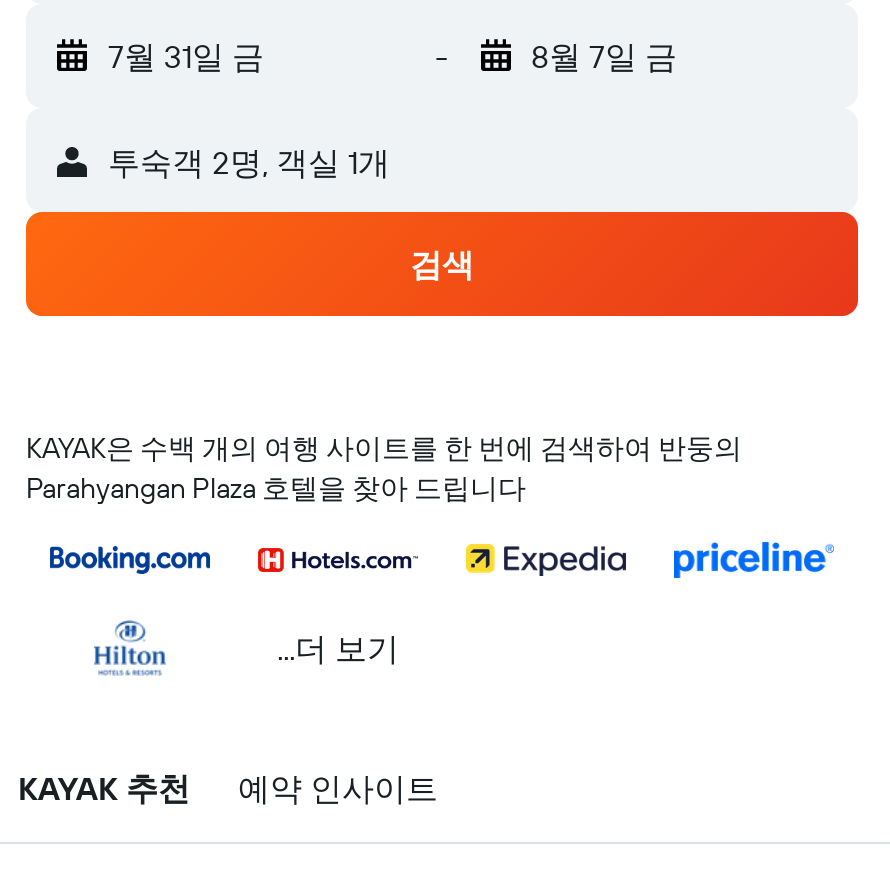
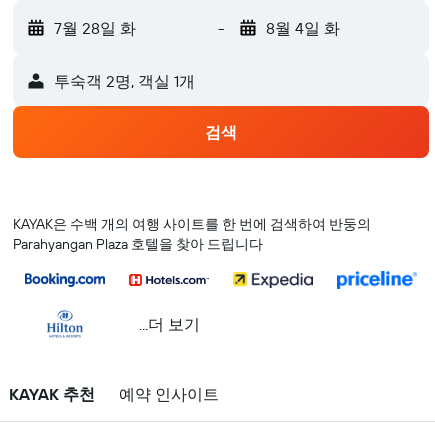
[108,36,264,76] 7월 31일 금 -> [54,18,136,38] 7월 28일 화
[531,36,677,76] 8월 7일 금 -> [265,18,339,38] 8월 4일 화

